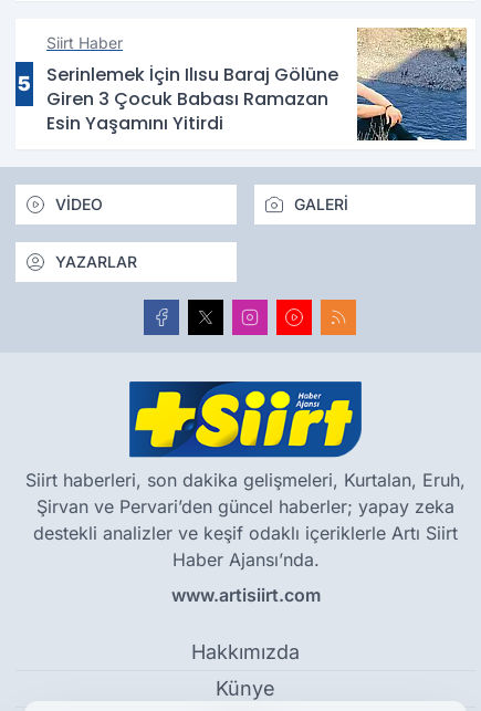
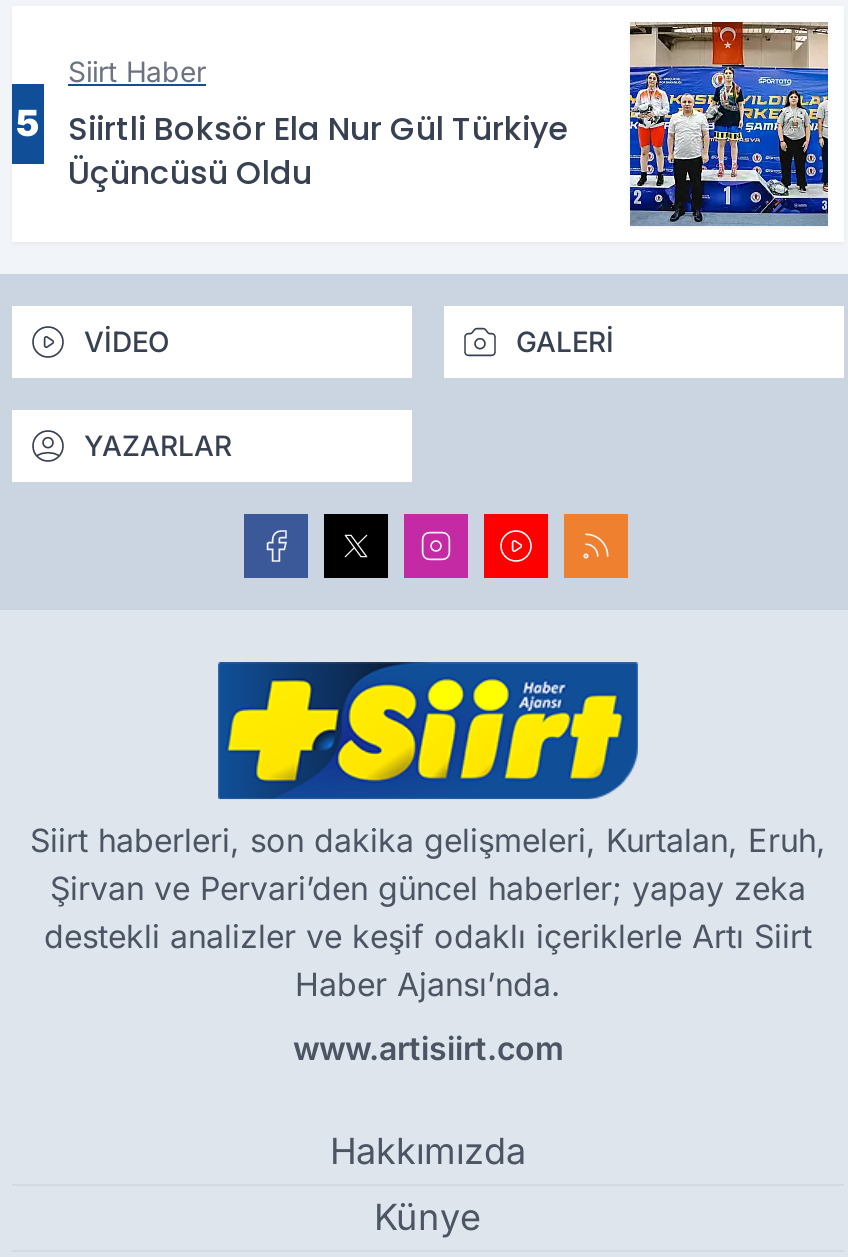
[46,28,468,140] [image] | Serinlemek İçin Ilısu Baraj Gölüne | Giren 3 Çocuk Babası Ramazan | Esin Yaşamını Yitirdi -> [68,22,830,226] [image] | Siirtli Boksör Ela Nur Gül Türkiye | Üçüncüsü Oldu

